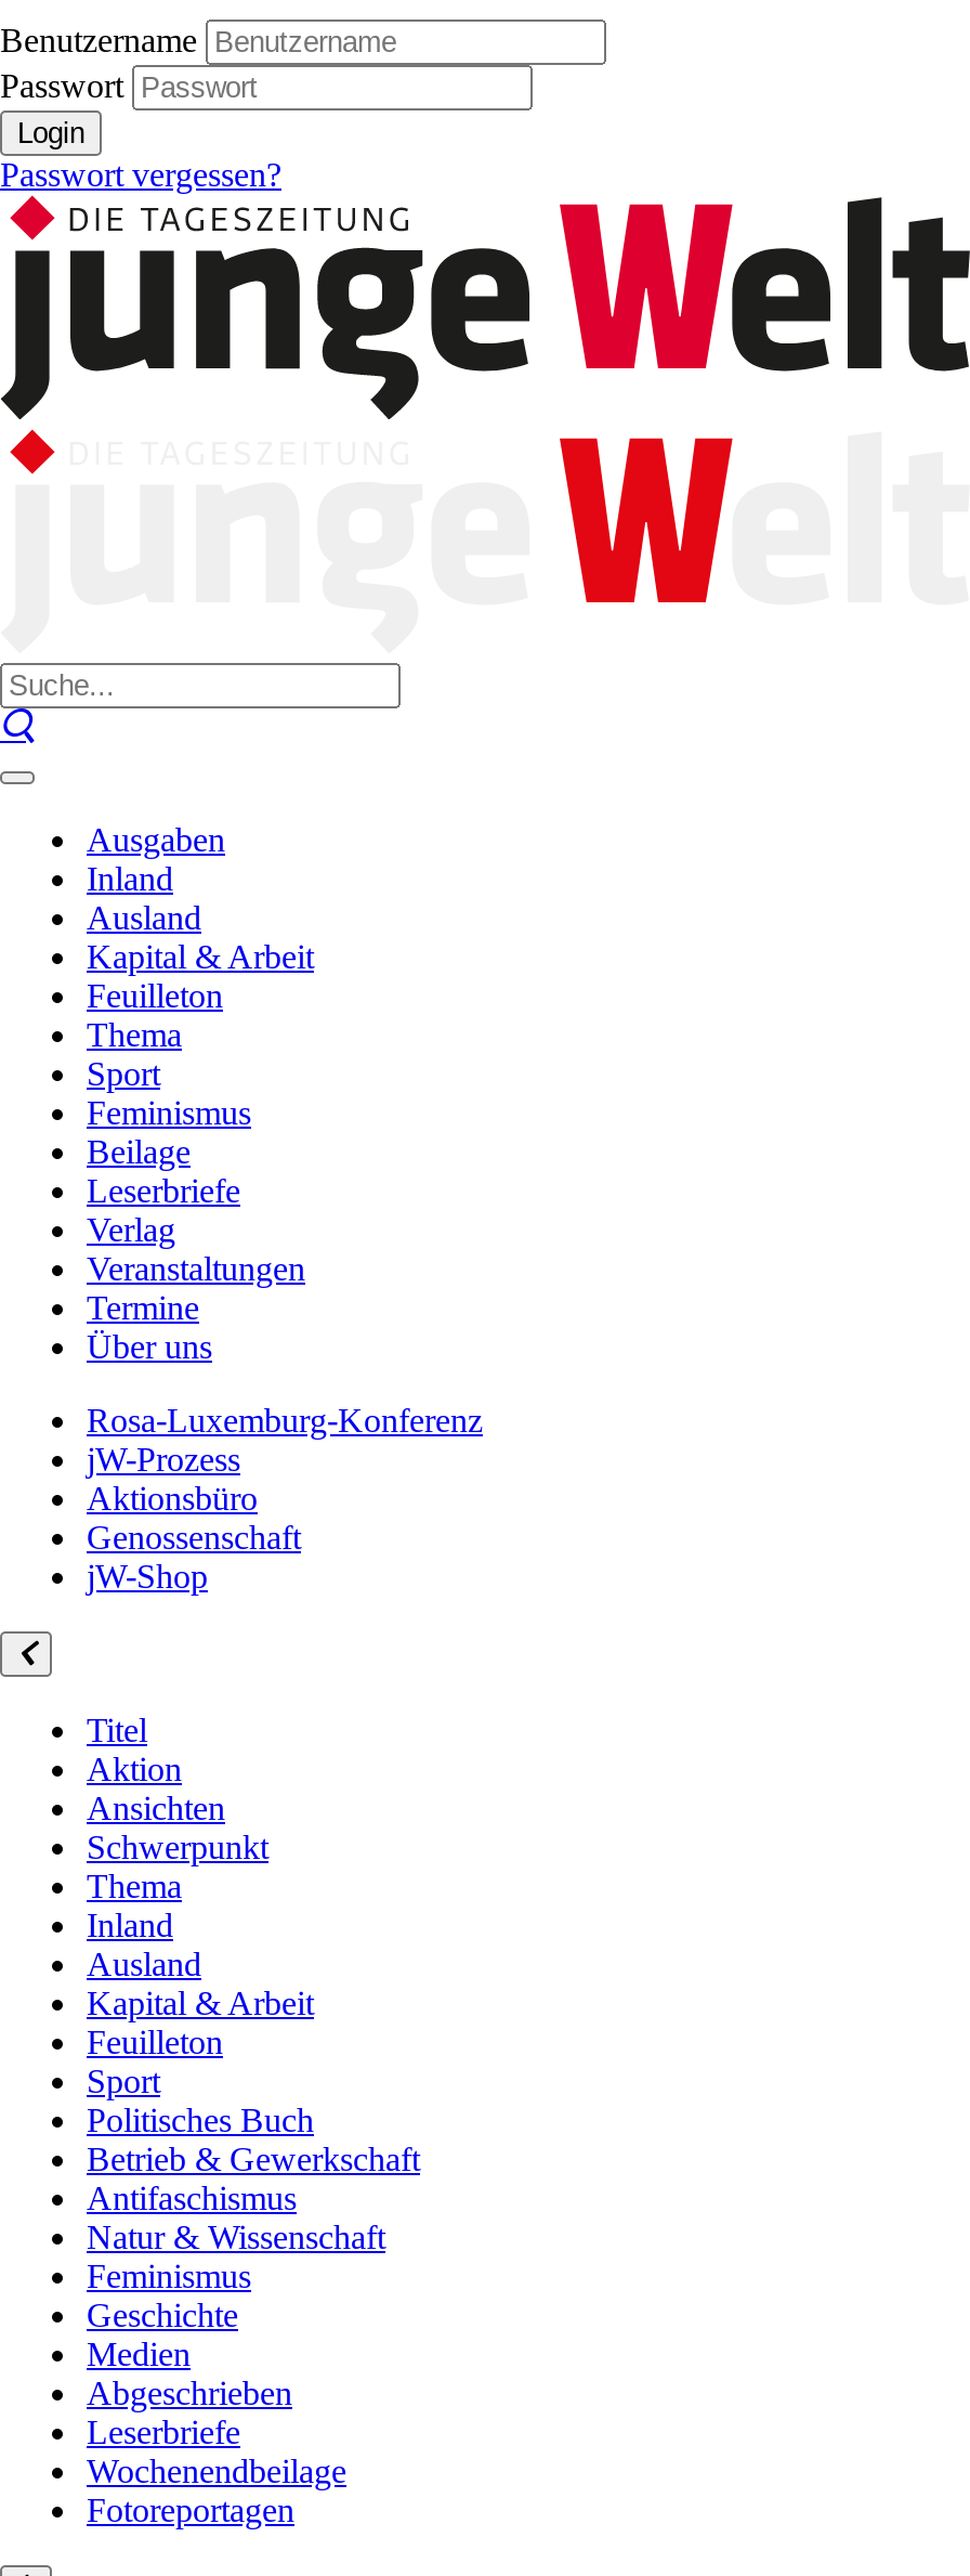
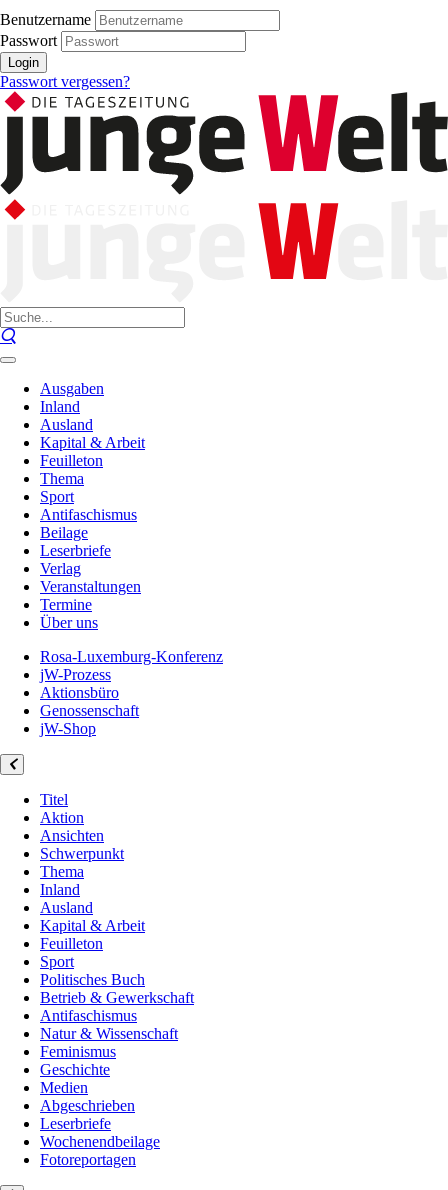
[87,1094,251,1131] Feminismus -> [40,506,137,523] Antifaschismus

